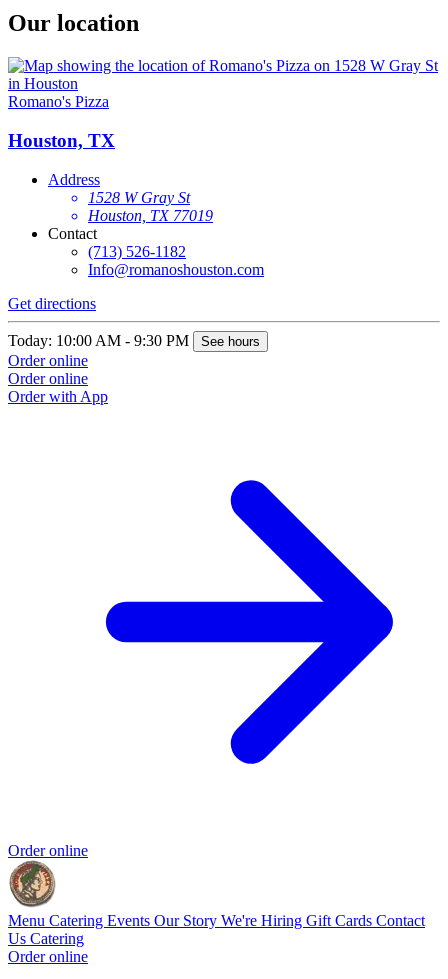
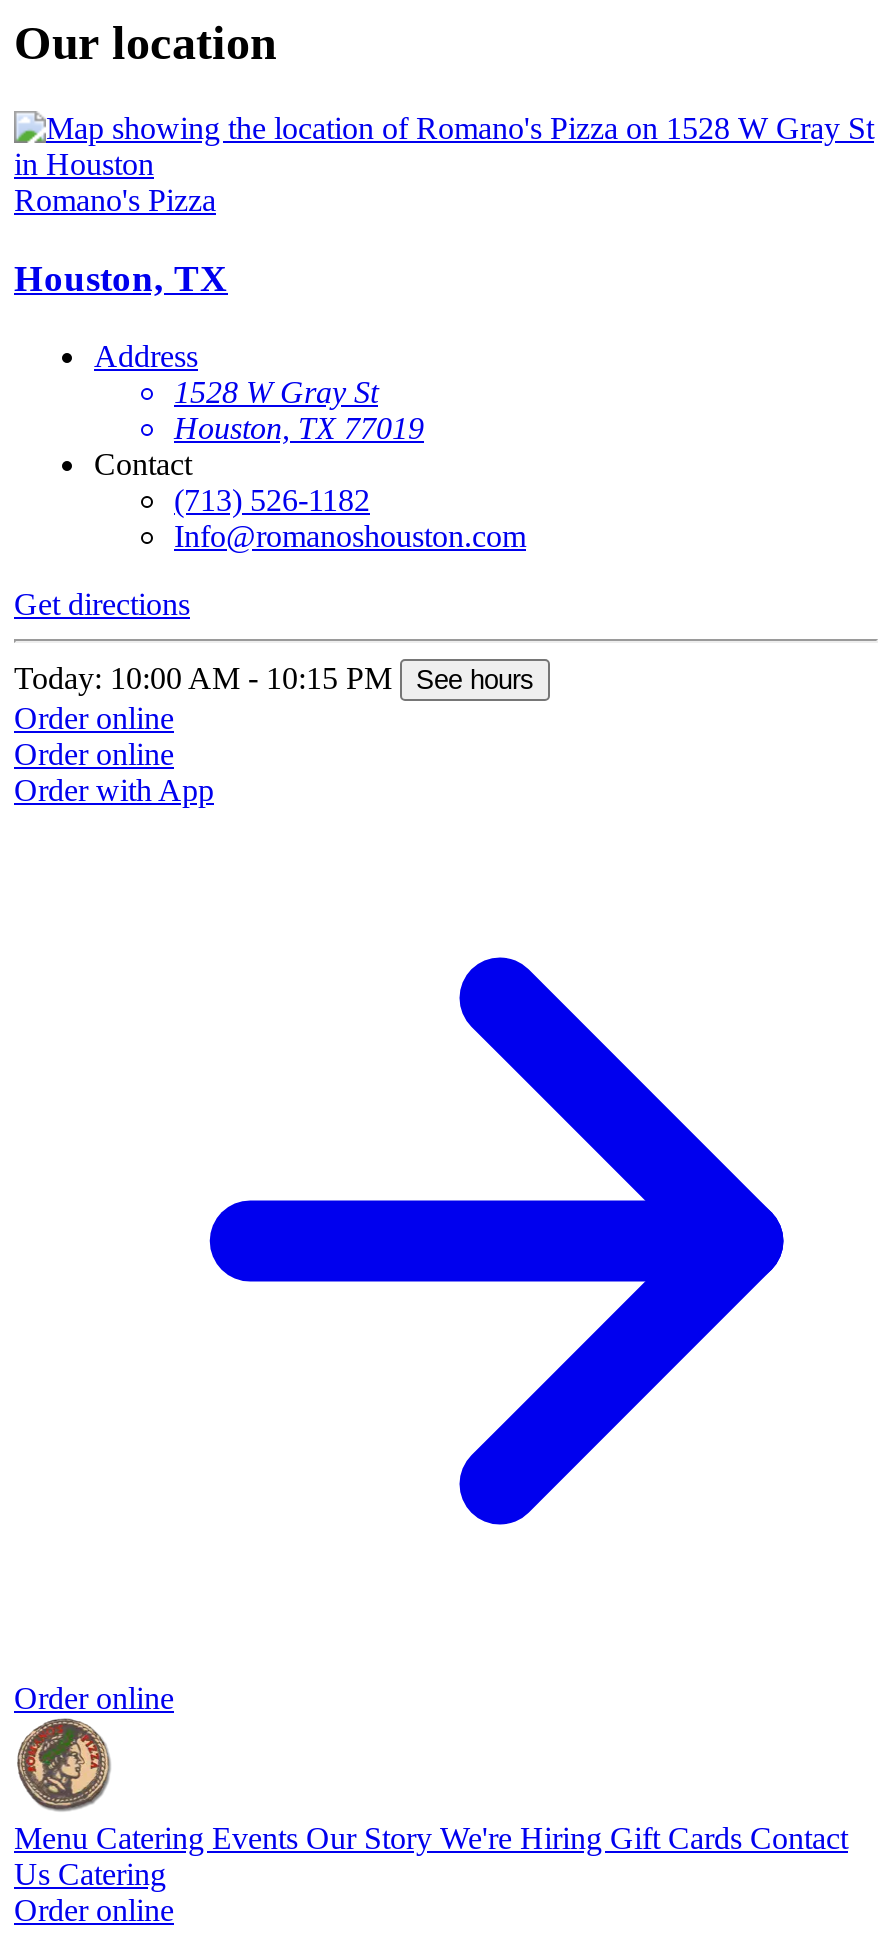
[8,332,260,349] Today: 10:00 AM - 9:30 PM See hours -> [14,661,534,695] Today: 10:00 AM - 10:15 PM See hours

